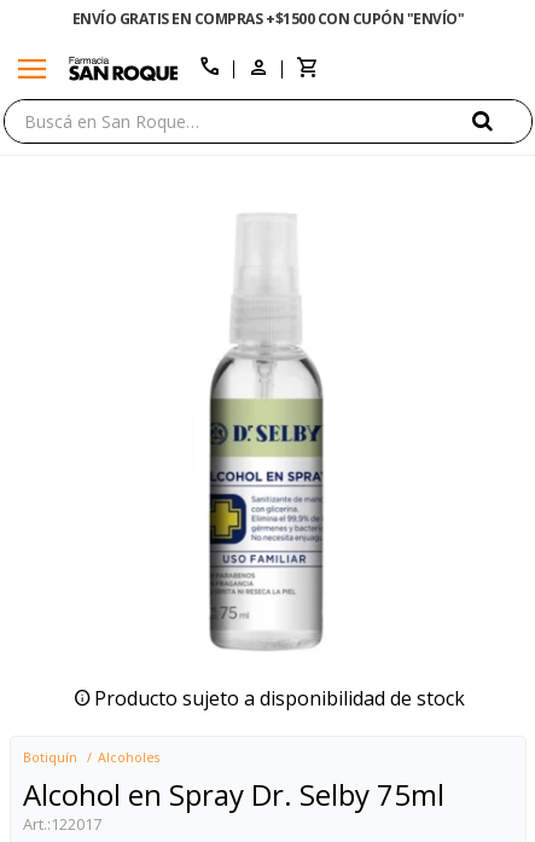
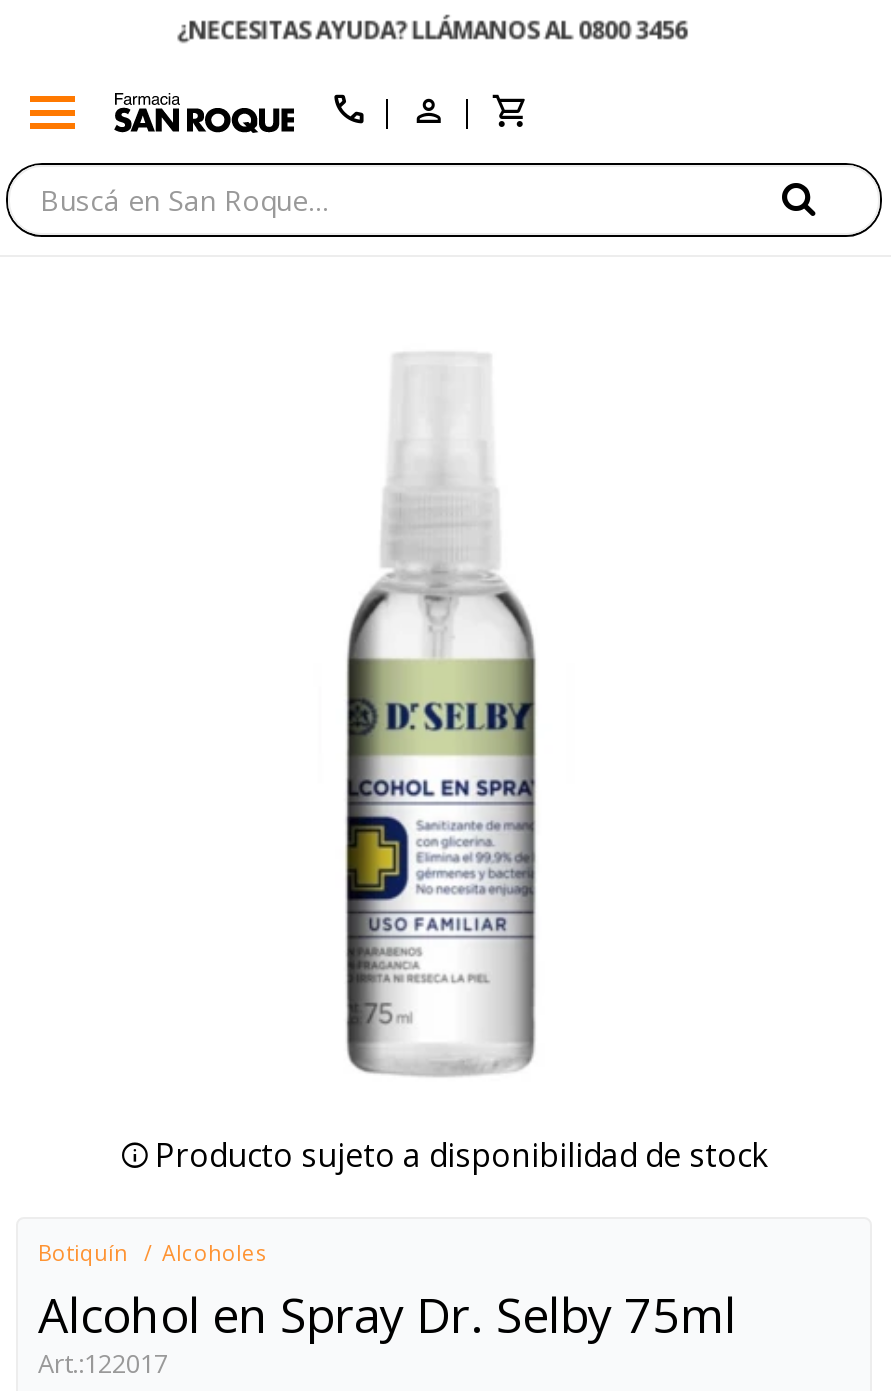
[72,8,464,29] ENVÍO GRATIS EN COMPRAS +$1500 CON CUPÓN "ENVÍO" -> [189,13,699,47] ¿NECESITAS AYUDA? LLÁMANOS AL 0800 3456

